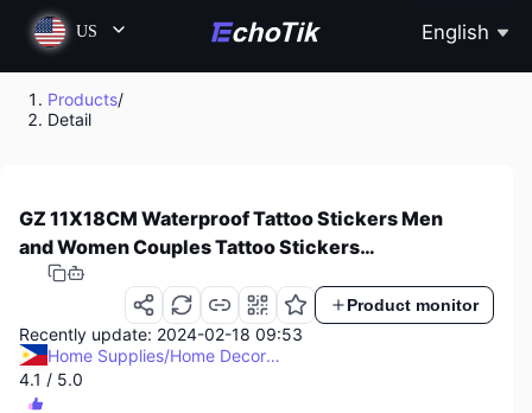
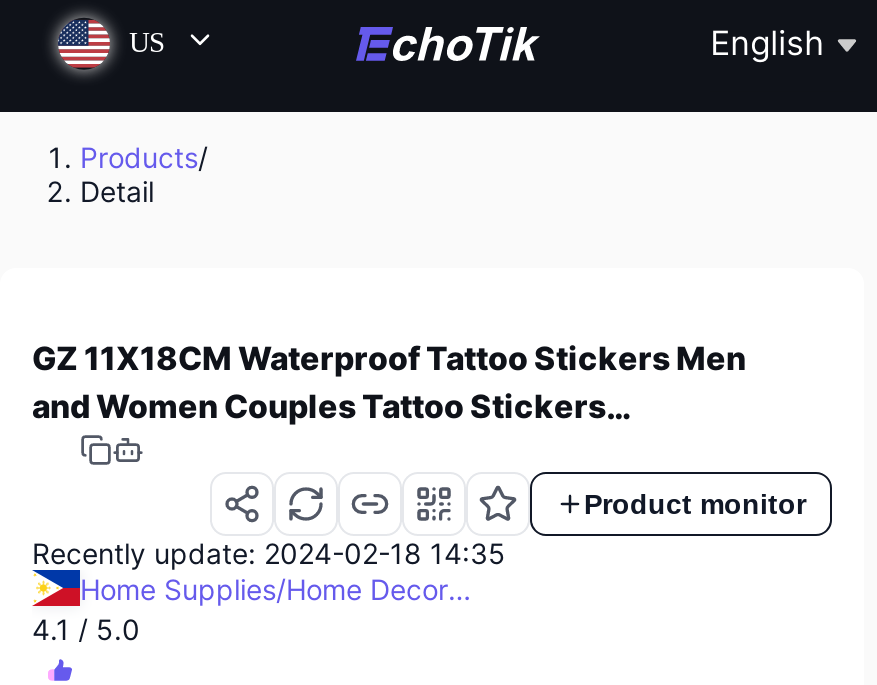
[19,324,303,345] Recently update: 2024-02-18 09:53 -> [32,537,506,571] Recently update: 2024-02-18 14:35

